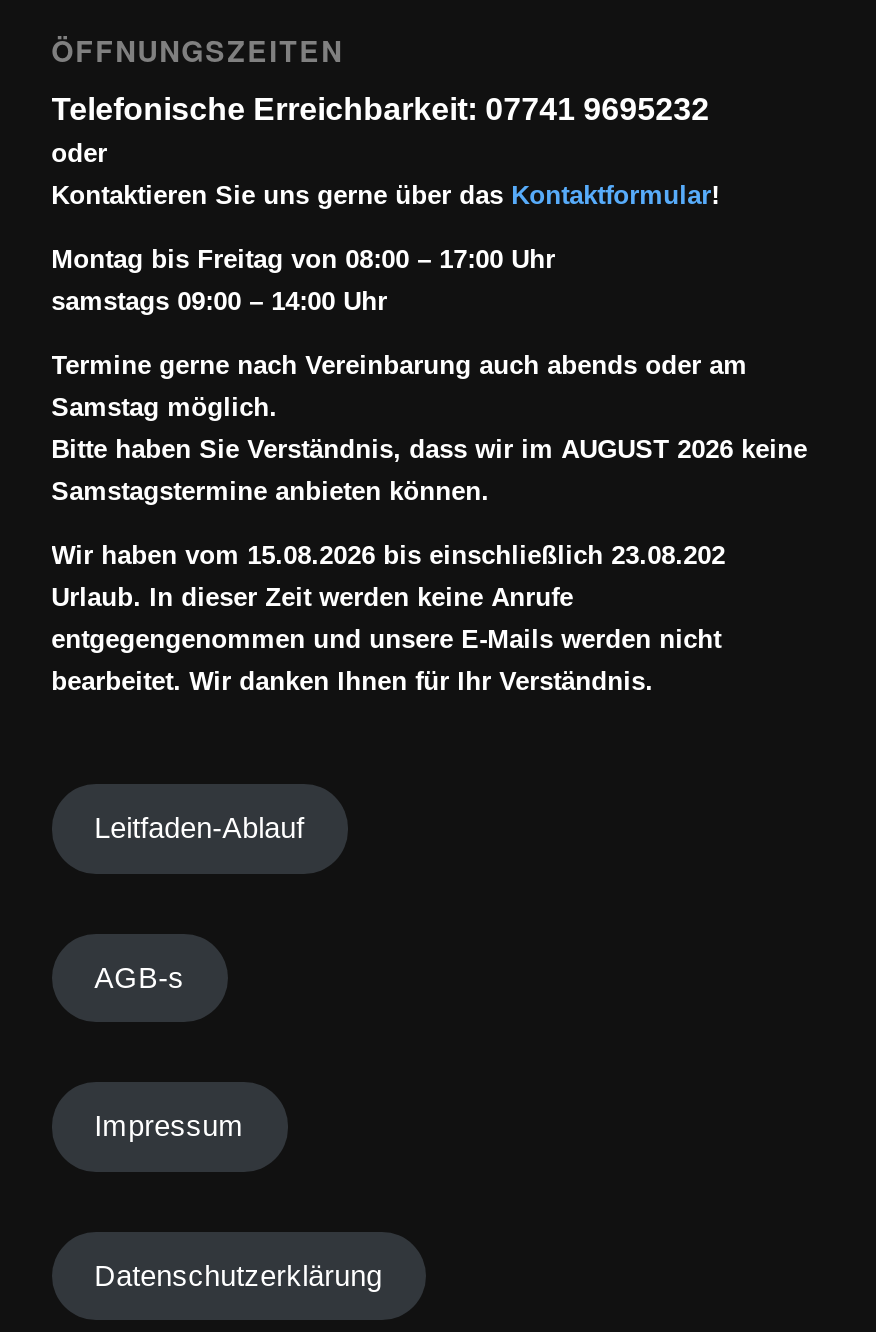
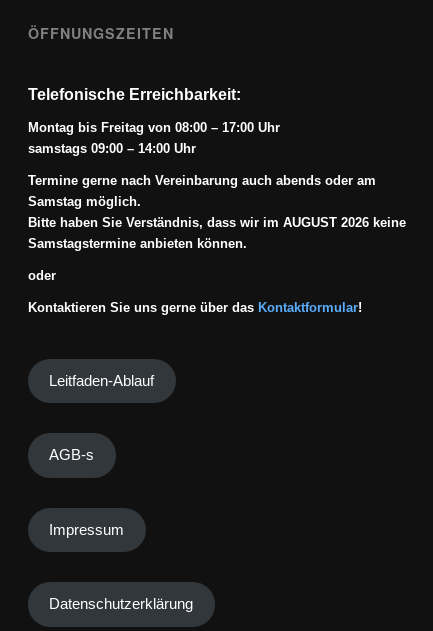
[51,92,709,126] Telefonische Erreichbarkeit: 07741 9695232 -> [28,86,241,103] Telefonische Erreichbarkeit:
moved [51,138,719,210] -> [28,268,362,315]: oder | Kontaktieren Sie uns gerne über das Kontaktformular!
[51,541,725,697] Wir haben vom 15.08.2026 bis einschließlich 23.08.202 | Urlaub. In dieser Zeit werden keine Anrufe | entgegengenommen und unsere E-Mails werden nicht | bearbeitet. Wir danken Ihnen für Ihr Verständnis. -> none

